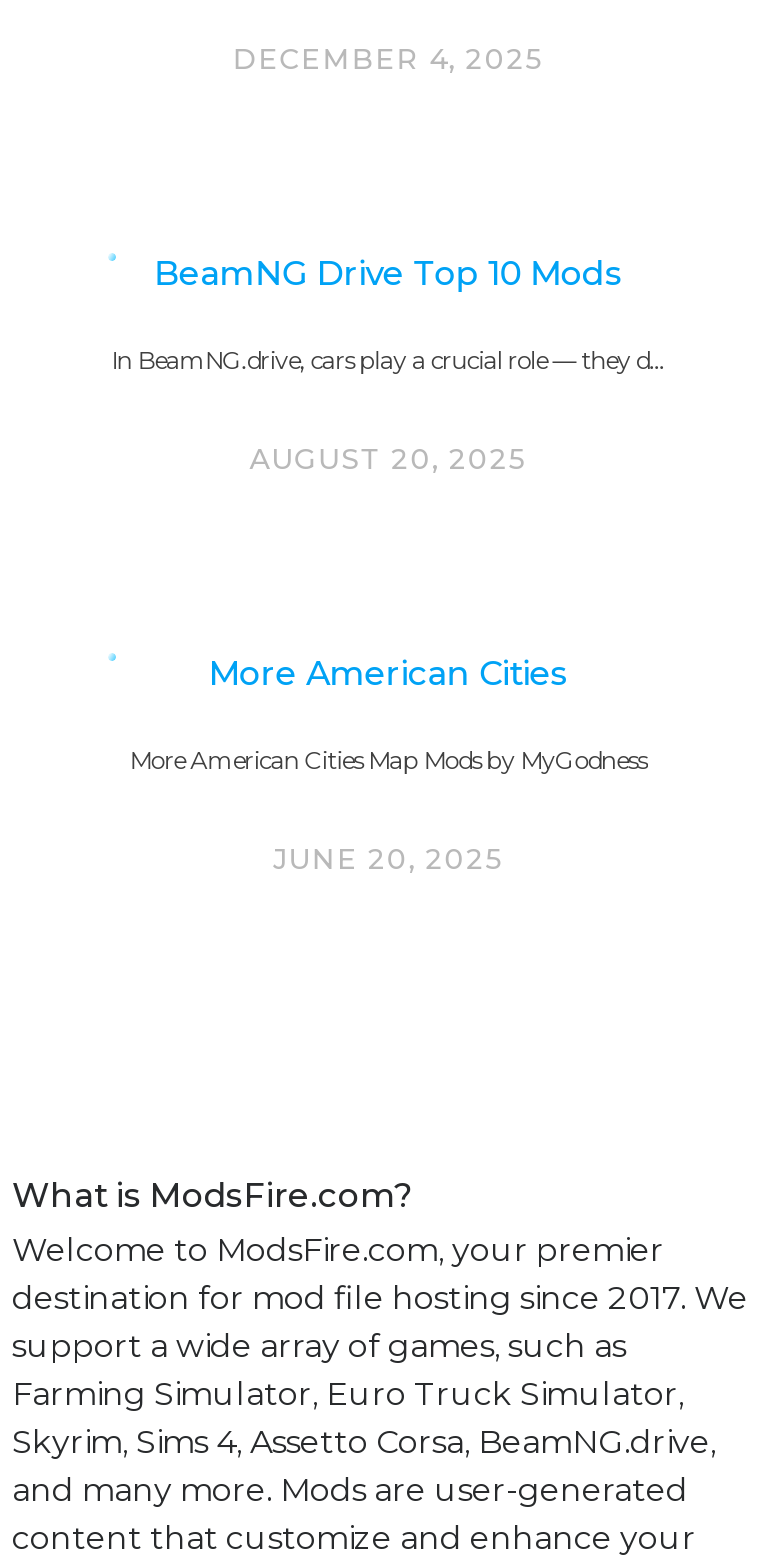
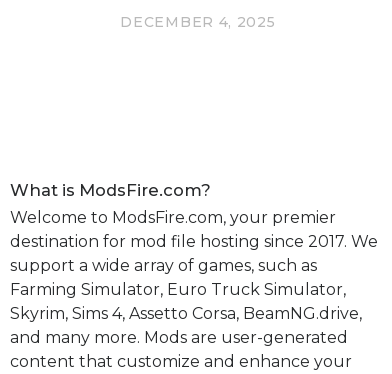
[111,252,665,476] BeamNG Drive Top 10 Mods | In BeamNG.drive, cars play a crucial role — they d… | AUGUST 20, 2025 -> none
[129,652,647,876] More American Cities | More American Cities Map Mods by MyGodness | JUNE 20, 2025 -> none

